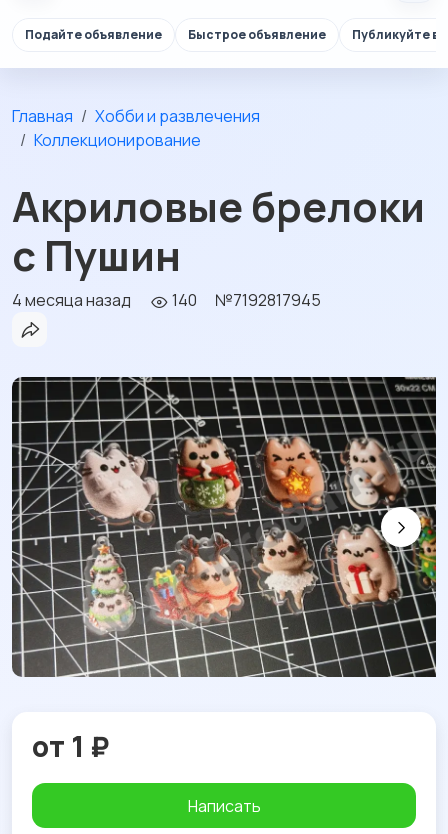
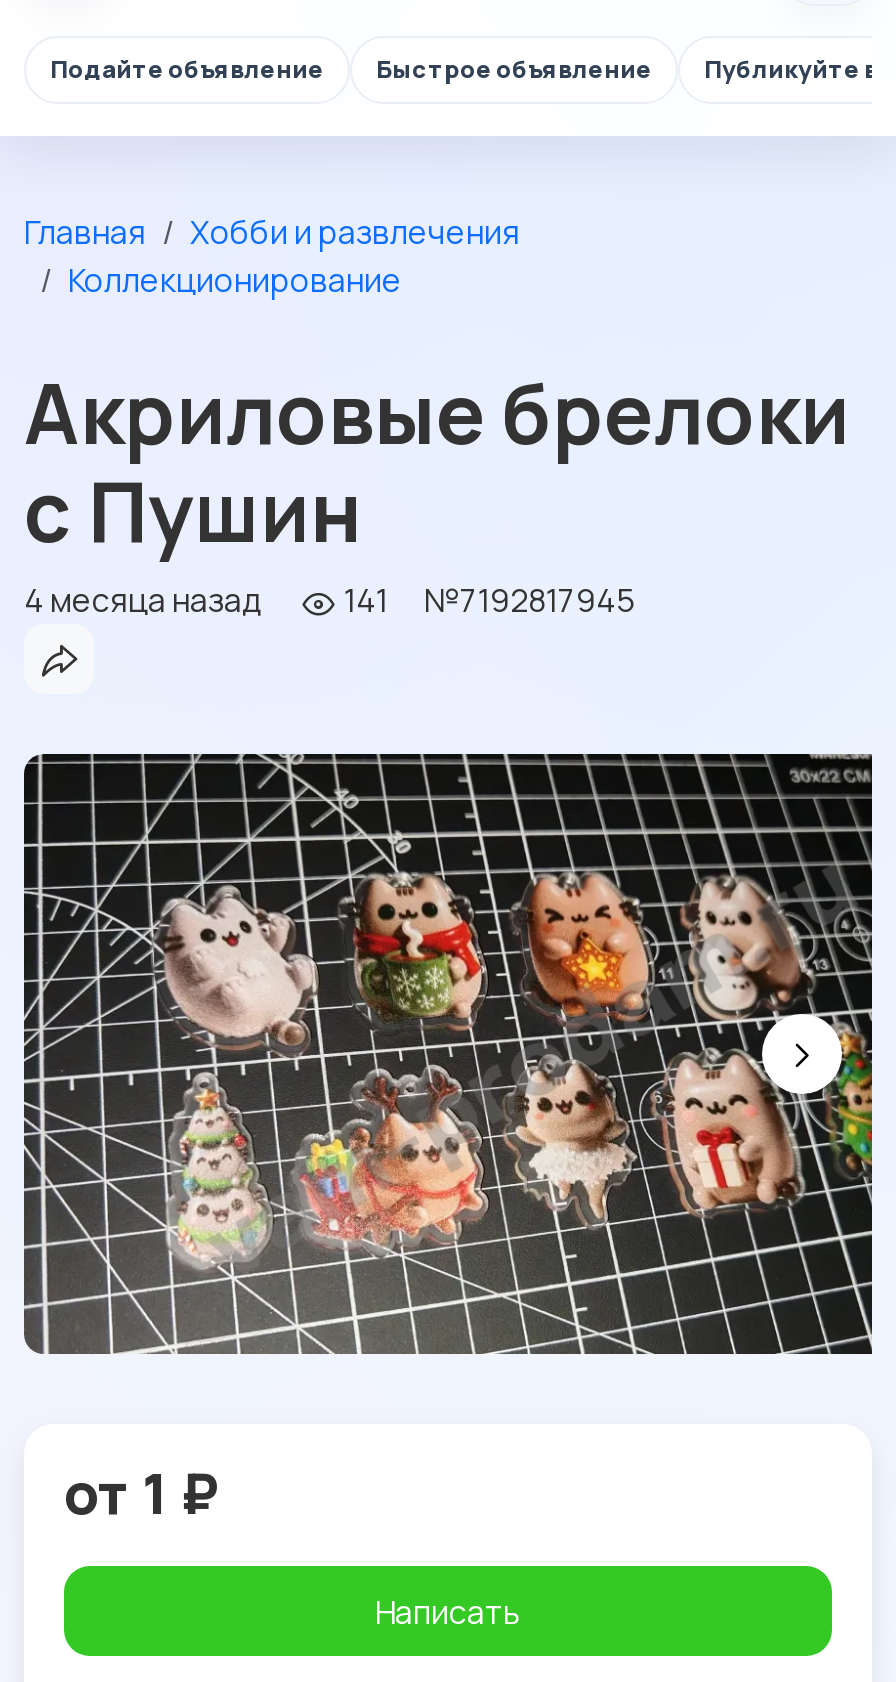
[12,289,321,311] 4 месяца назад 140 №7192817945 -> [24,578,636,622] 4 месяца назад 141 №7192817945

